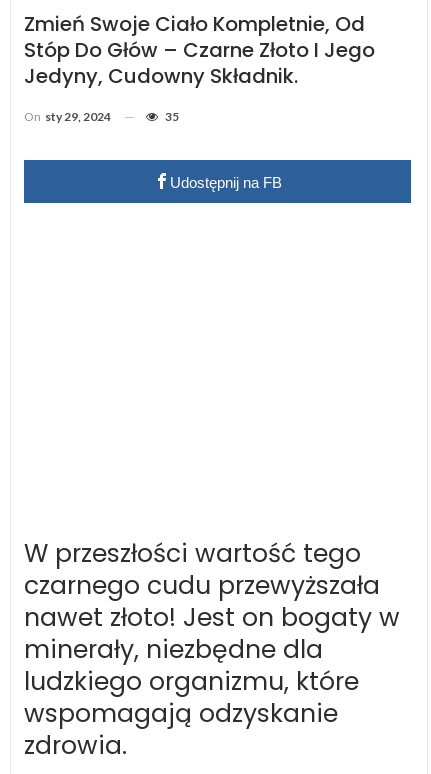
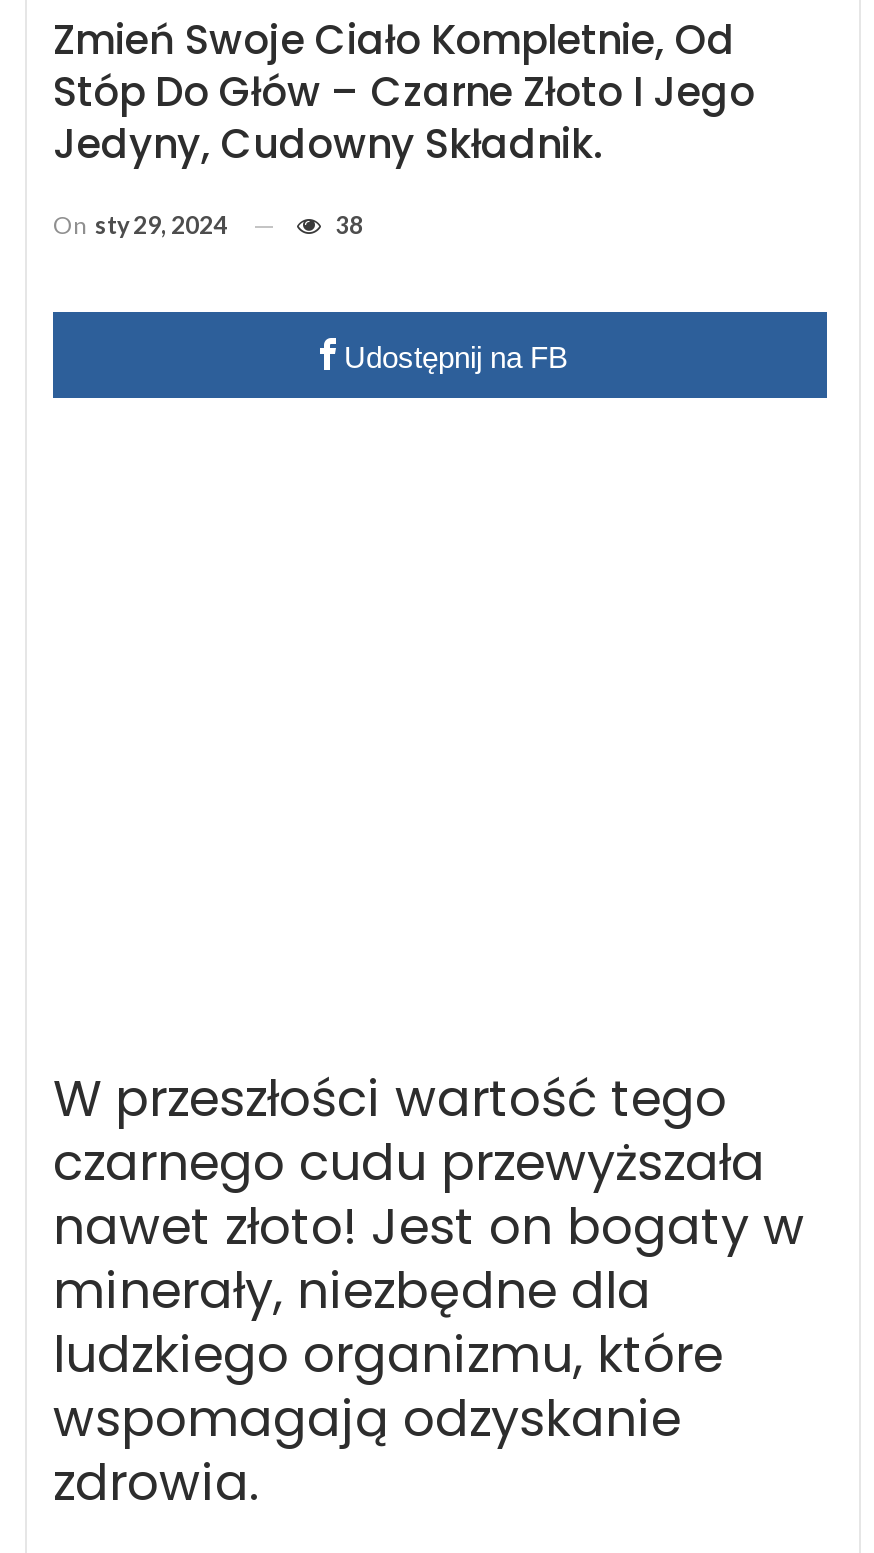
[165,109,179,124] 35 -> [335,209,363,239] 38

